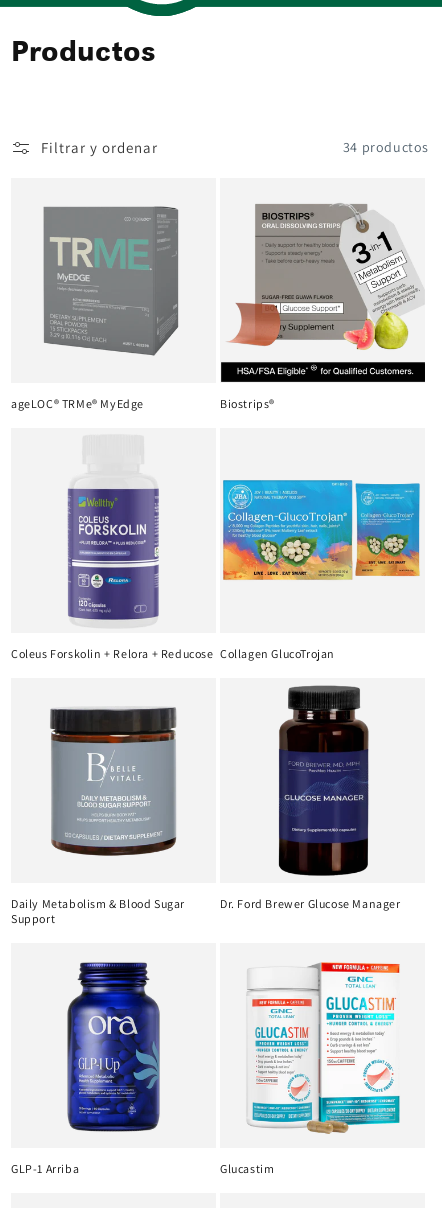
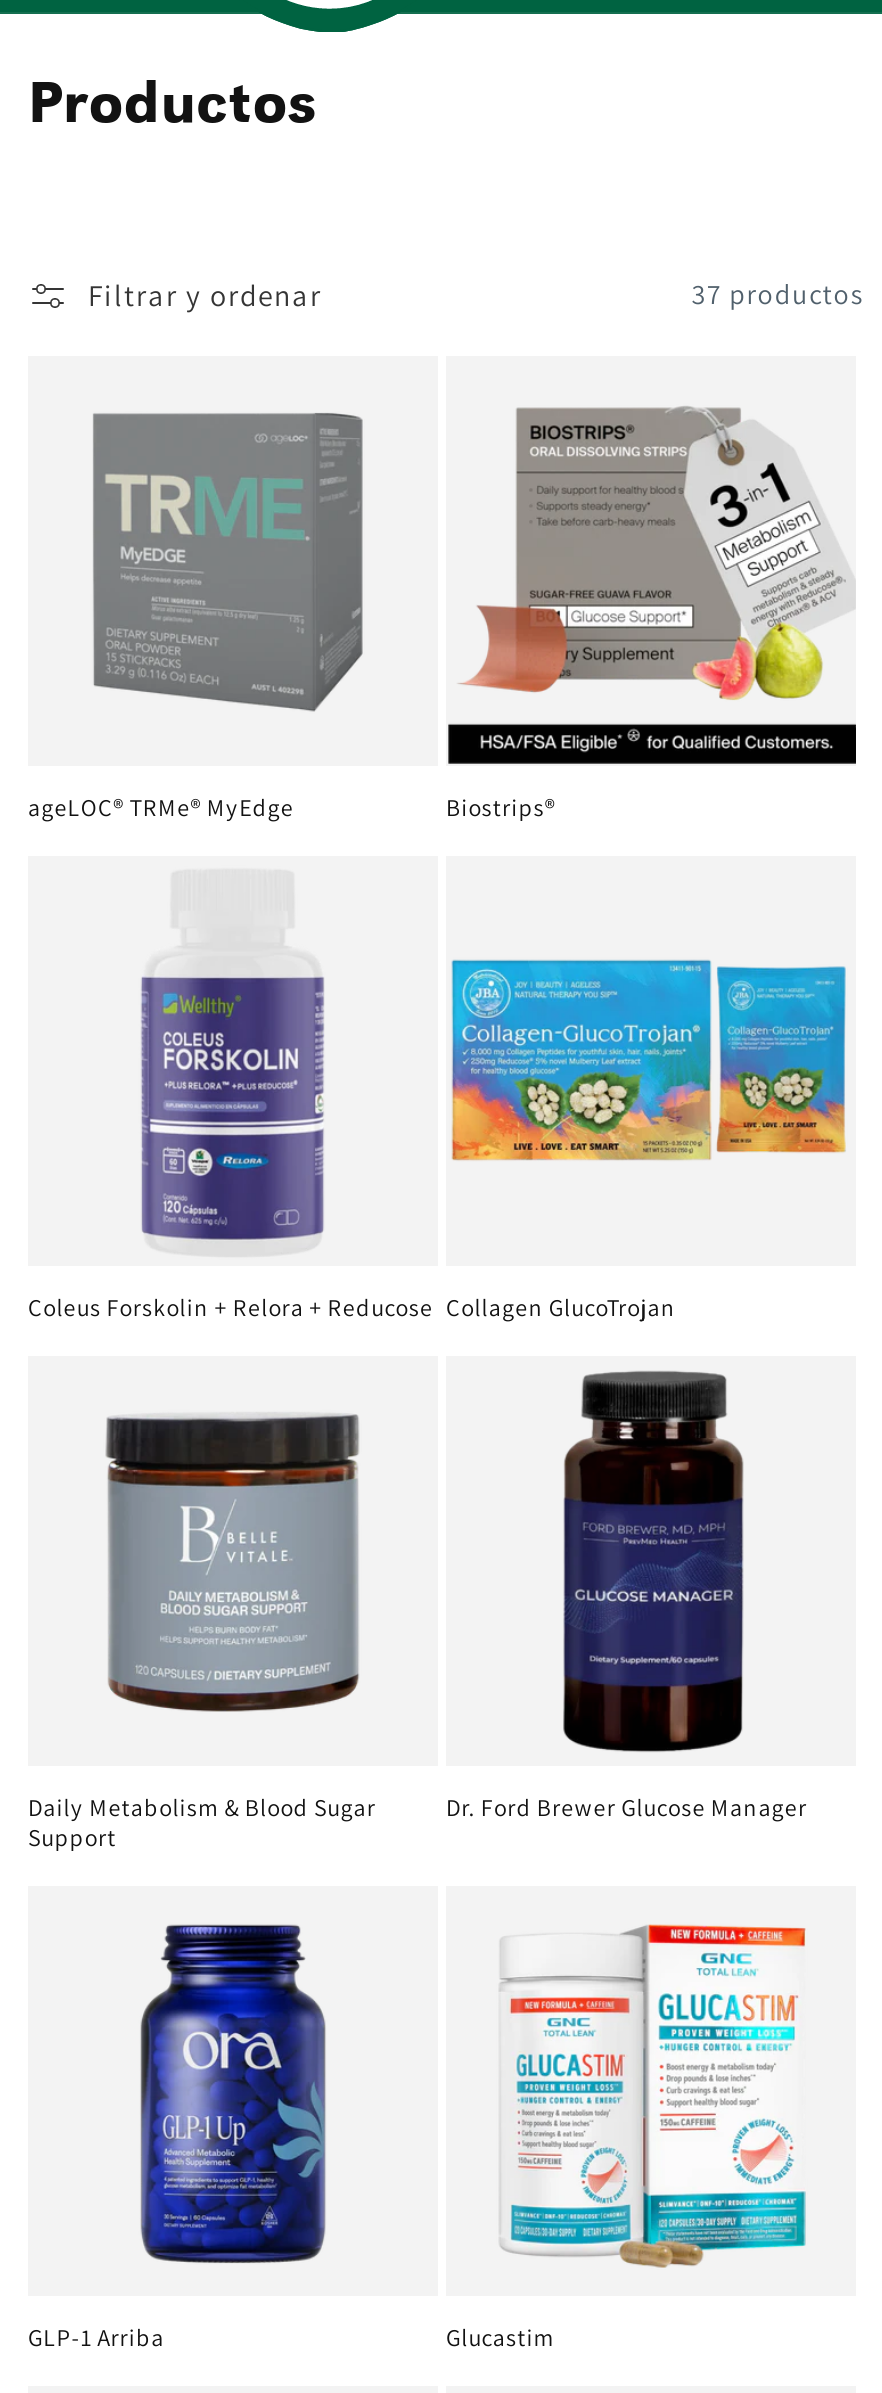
[343,138,429,156] 34 productos -> [692,276,864,312] 37 productos

